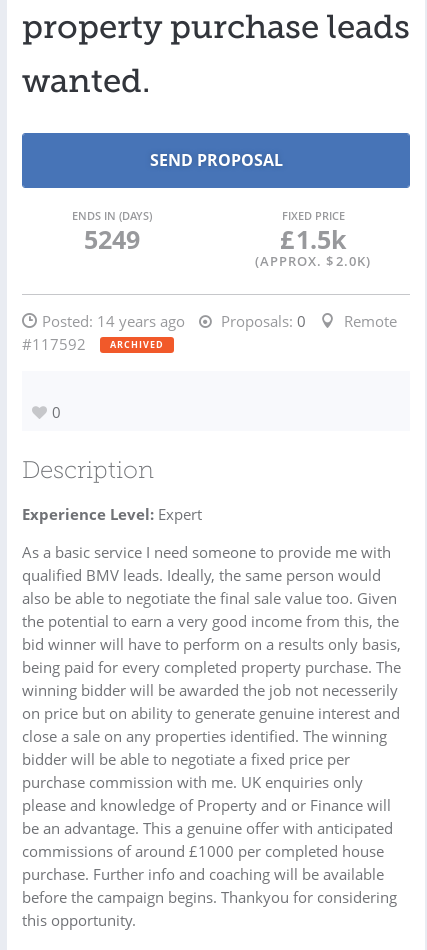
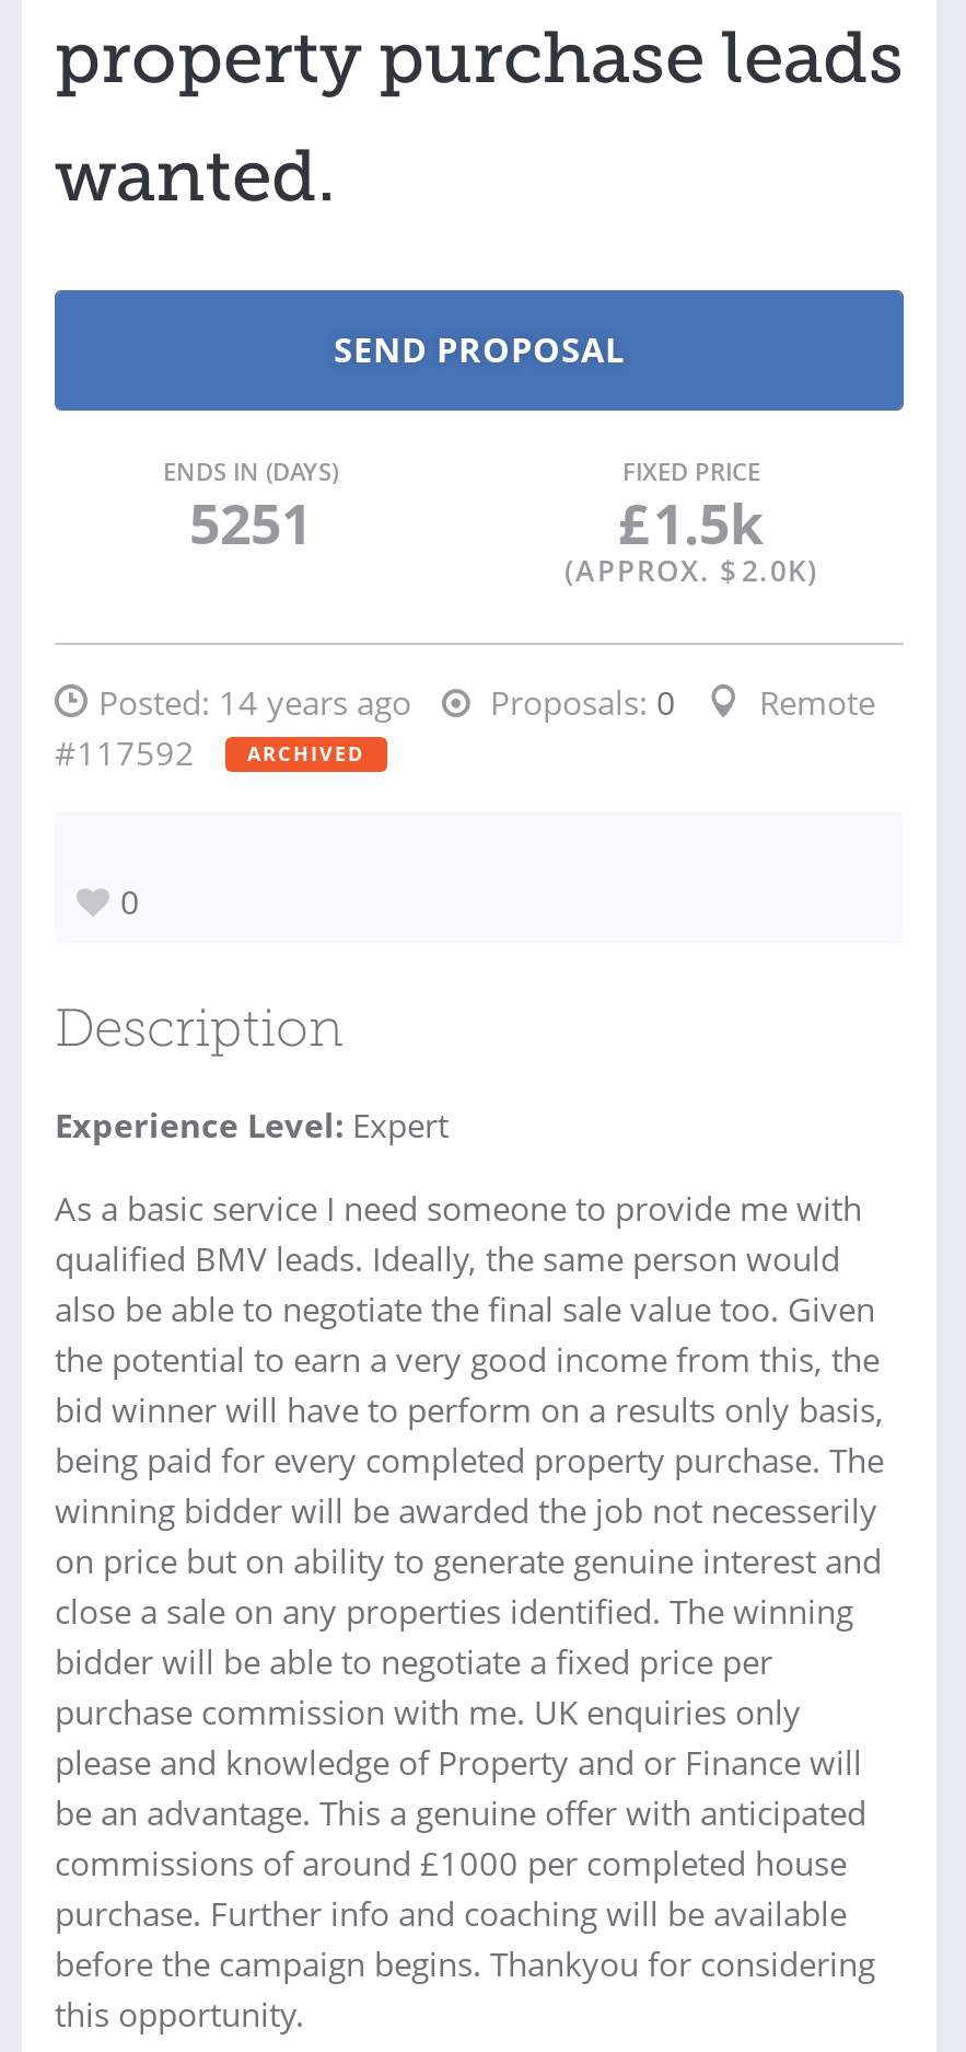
[83,222,139,256] 5249 -> [189,485,312,560] 5251

